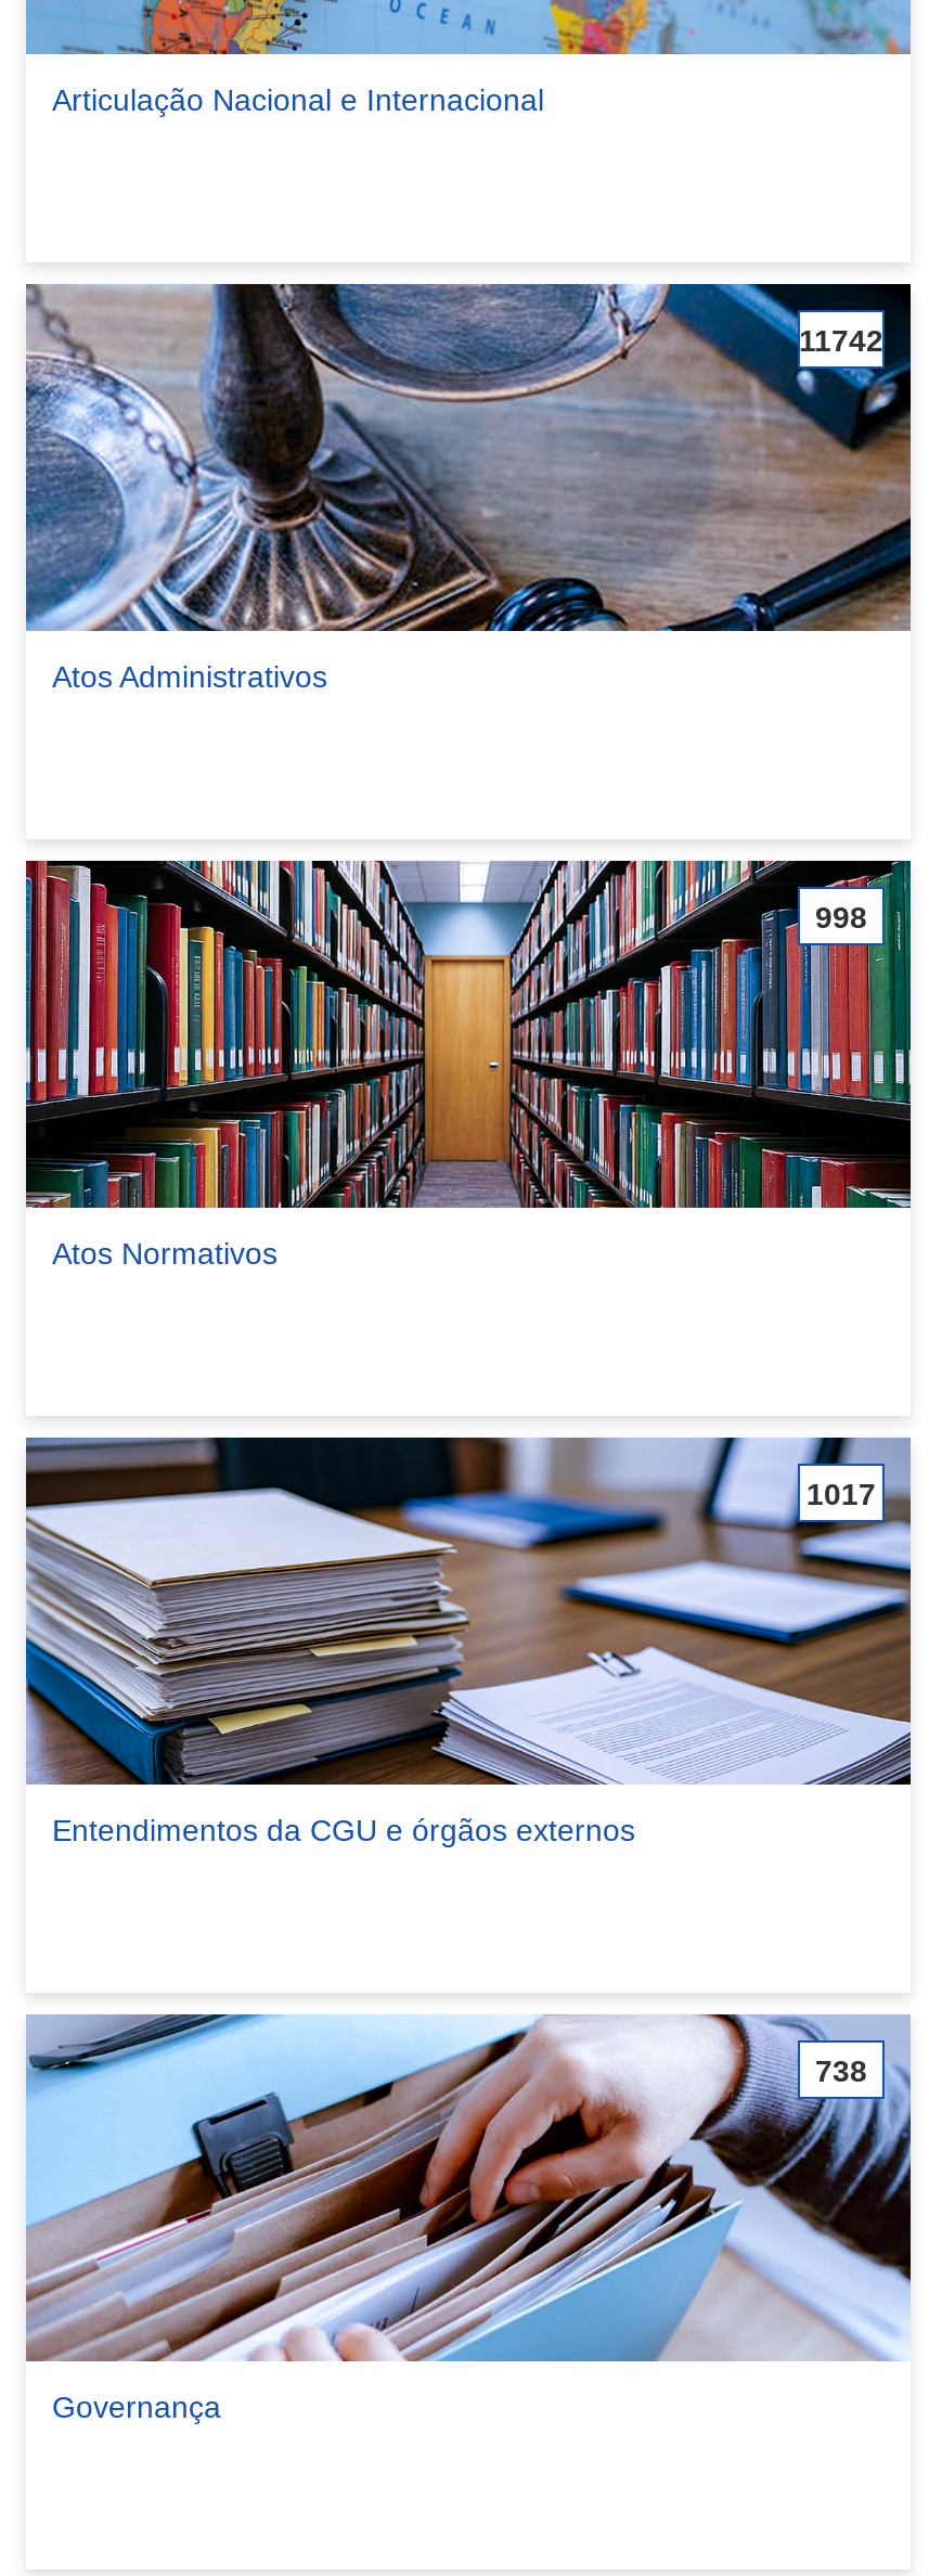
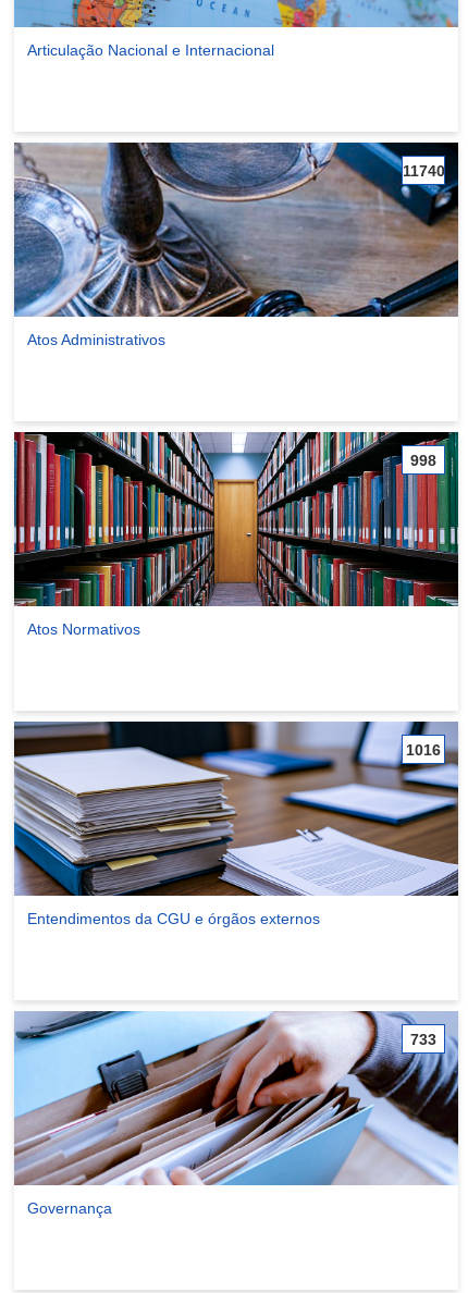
[799,322,883,357] 11742 -> [402,162,445,179] 11740
[807,1476,876,1510] 1017 -> [406,741,441,758] 1016
[815,2052,867,2087] 738 -> [410,1030,436,1048] 733

